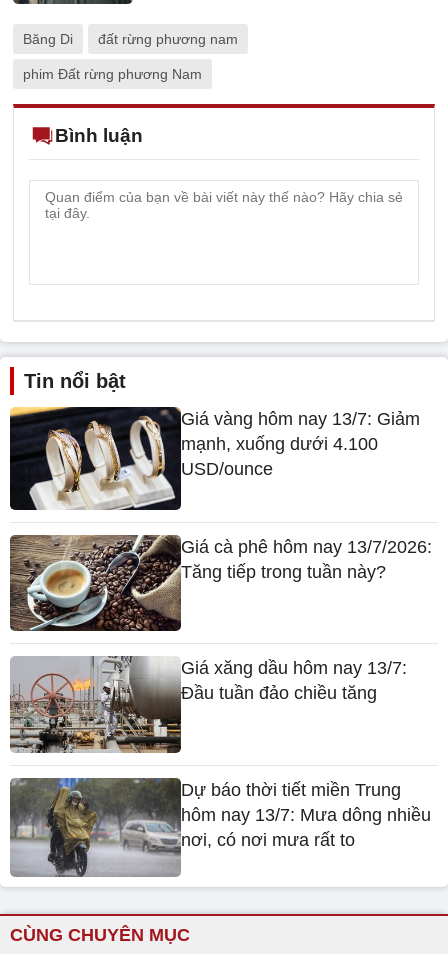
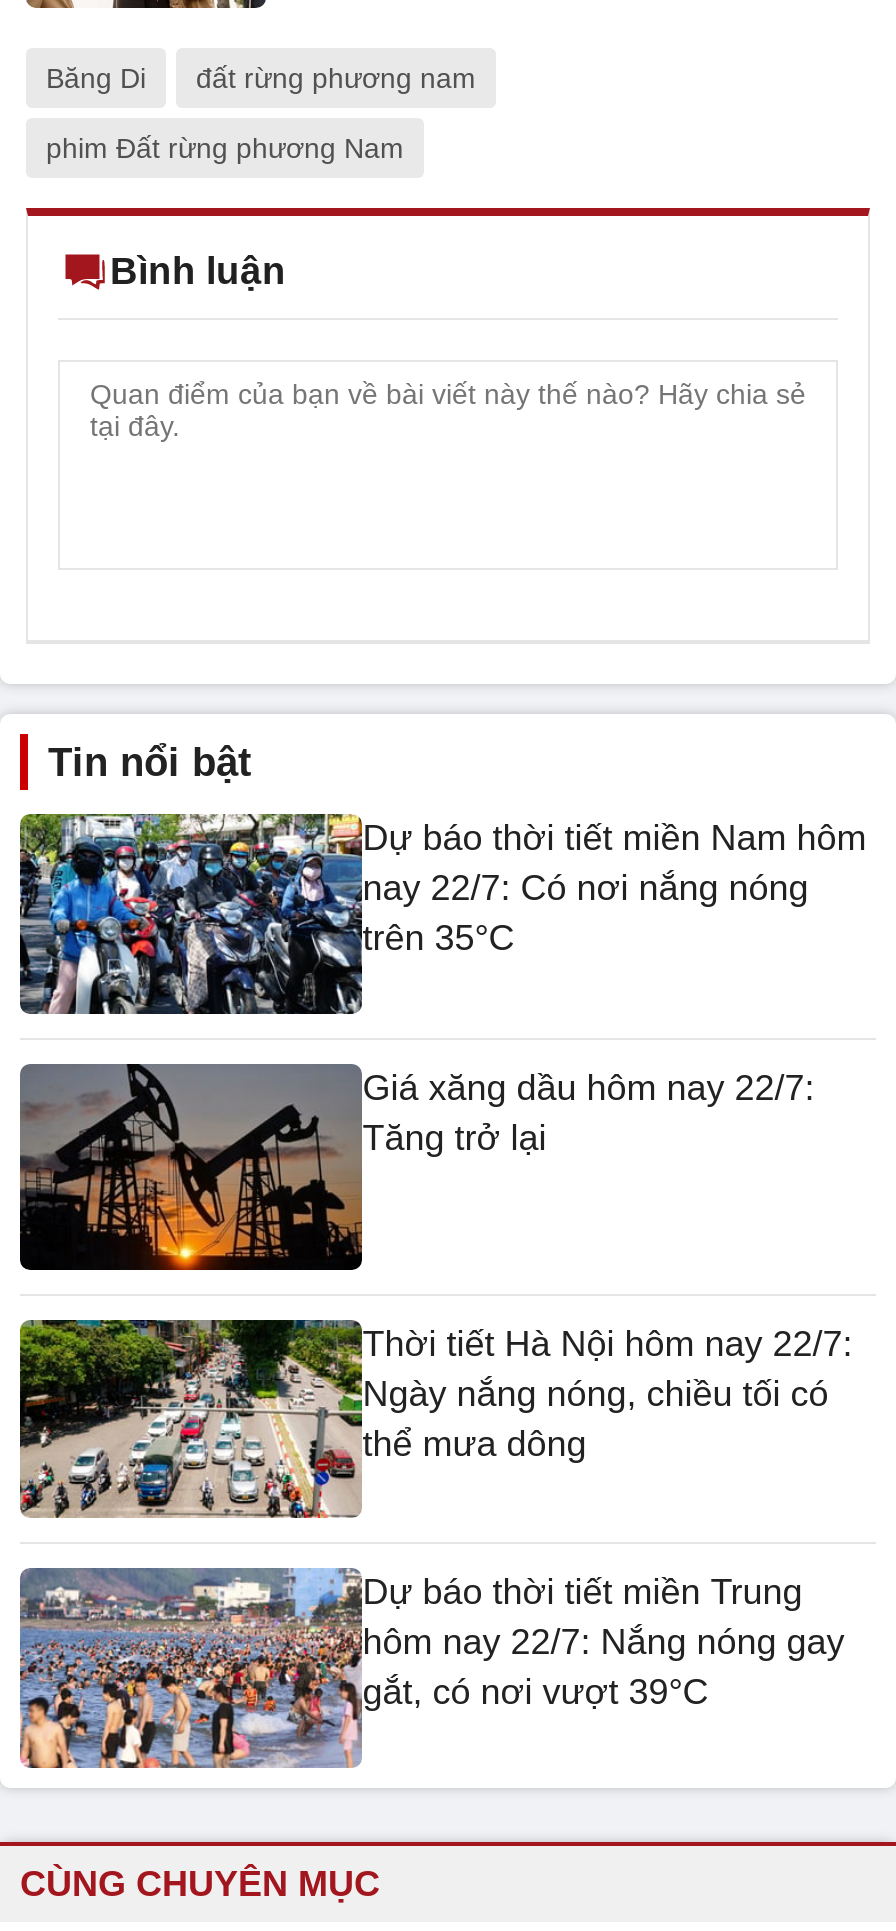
[9,406,420,511] [image] | Giá vàng hôm nay 13/7: Giảm | mạnh, xuống dưới 4.100 | USD/ounce -> [18,812,866,1020] [image] | Dự báo thời tiết miền Nam hôm | nay 22/7: Có nơi nắng nóng | trên 35°C
[10,532,432,632] [image] | Giá cà phê hôm nay 13/7/2026: | Tăng tiếp trong tuần này? -> [20,1062,814,1272] [image] | Giá xăng dầu hôm nay 22/7: | Tăng trở lại
[9,655,407,754] [image] | Giá xăng dầu hôm nay 13/7: | Đầu tuần đảo chiều tăng -> [20,1318,852,1520] [image] | Thời tiết Hà Nội hôm nay 22/7: | Ngày nắng nóng, chiều tối có | thể mưa dông
[9,777,431,878] [image] | hôm nay 13/7: Mưa dông nhiều | nơi, có nơi mưa rất to -> [18,1568,844,1770] [image] | hôm nay 22/7: Nắng nóng gay | gắt, có nơi vượt 39°C

